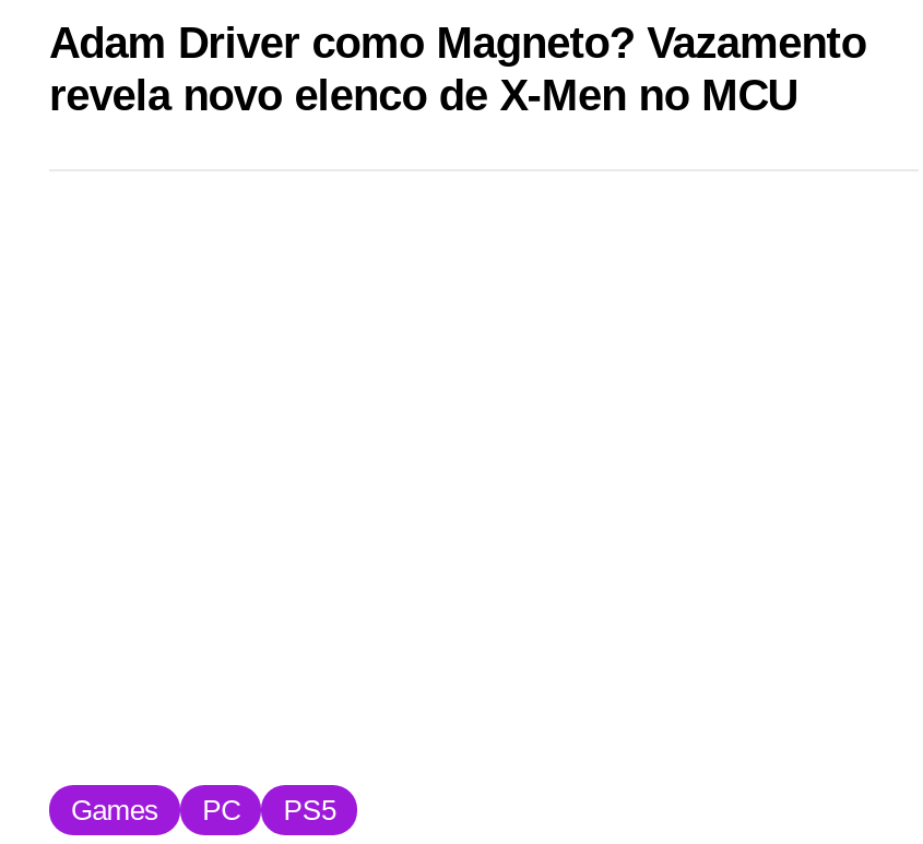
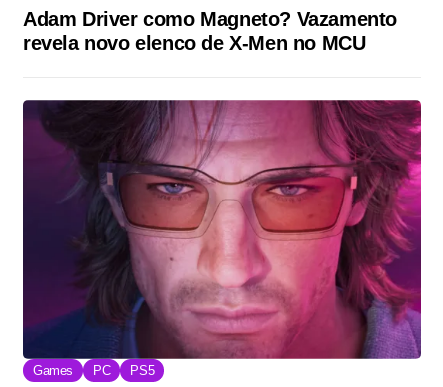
none -> [22,99,422,360] [image]

